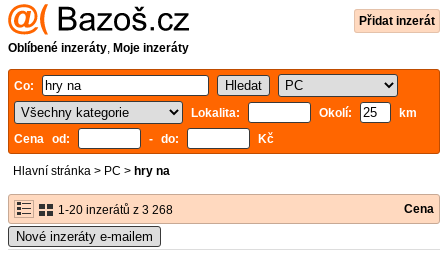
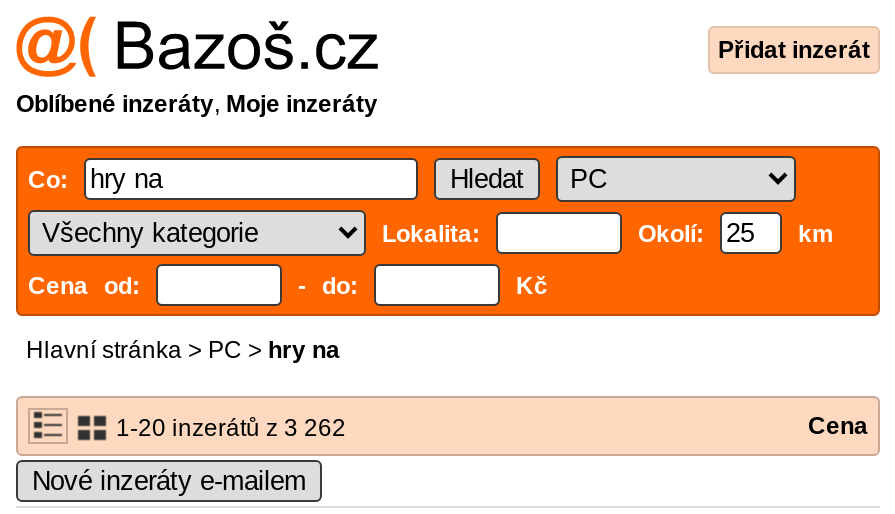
[55,203,173,217] 1-20 inzerátů z 3 268 -> [110,414,346,442] 1-20 inzerátů z 3 262

